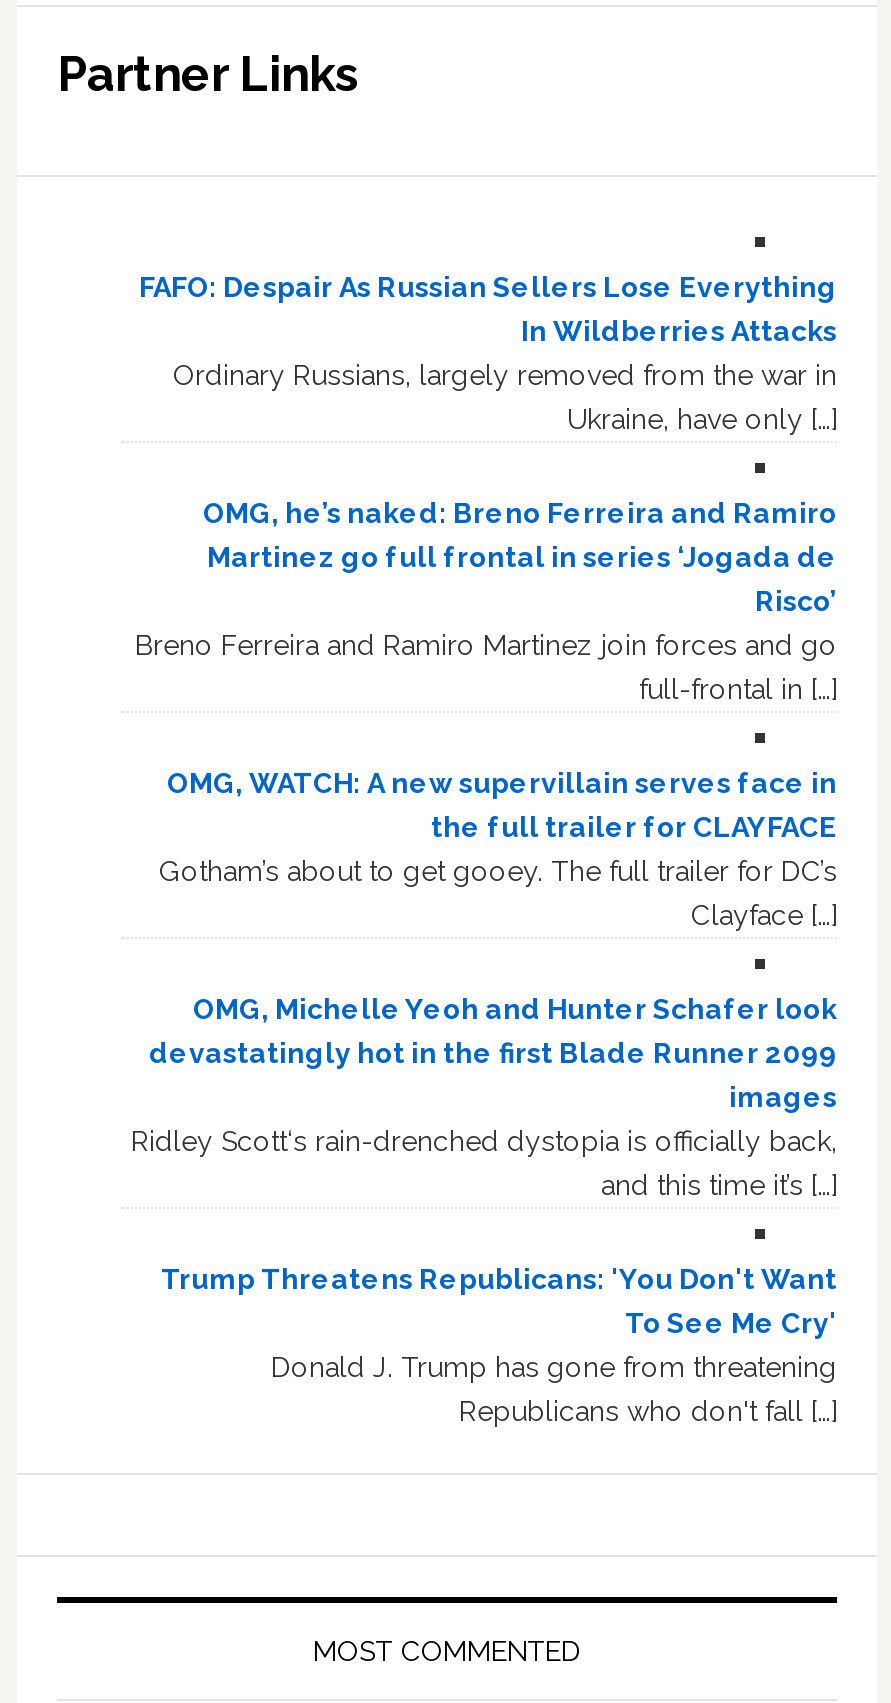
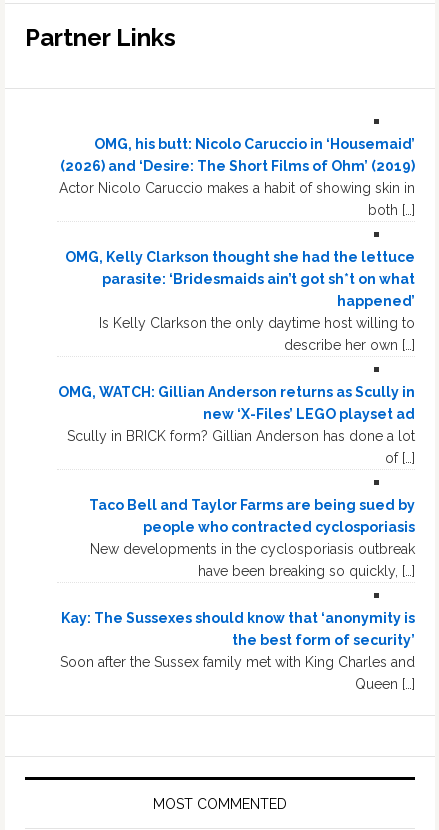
[139,271,837,435] FAFO: Despair As Russian Sellers Lose Everything | In Wildberries Attacks | Ordinary Russians, largely removed from the war in | Ukraine, have only […] -> [59,136,415,218] OMG, his butt: Nicolo Caruccio in ‘Housemaid’ | (2026) and ‘Desire: The Short Films of Ohm’ (2019) | Actor Nicolo Caruccio makes a habit of showing skin in | both […]
[135,497,837,705] OMG, he’s naked: Breno Ferreira and Ramiro | Martinez go full frontal in series ‘Jogada de | Risco’ | Breno Ferreira and Ramiro Martinez join forces and go | full-frontal in […] -> [65,249,415,353] OMG, Kelly Clarkson thought she had the lettuce | parasite: ‘Bridesmaids ain’t got sh*t on what | happened’ | Is Kelly Clarkson the only daytime host willing to | describe her own […]
[159,767,837,931] OMG, WATCH: A new supervillain serves face in | the full trailer for CLAYFACE | Gotham’s about to get gooey. The full trailer for DC’s | Clayface […] -> [58,384,415,466] OMG, WATCH: Gillian Anderson returns as Scully in | new ‘X-Files’ LEGO playset ad | Scully in BRICK form? Gillian Anderson has done a lot | of […]
[131,993,837,1201] OMG, Michelle Yeoh and Hunter Schafer look | devastatingly hot in the first Blade Runner 2099 | images | Ridley Scott‘s rain-drenched dystopia is officially back, | and this time it’s […] -> [89,497,415,579] Taco Bell and Taylor Farms are being sued by | people who contracted cyclosporiasis | New developments in the cyclosporiasis outbreak | have been breaking so quickly, […]
[161,1263,837,1427] Trump Threatens Republicans: 'You Don't Want | To See Me Cry' | Donald J. Trump has gone from threatening | Republicans who don't fall […] -> [60,610,415,692] Kay: The Sussexes should know that ‘anonymity is | the best form of security’ | Soon after the Sussex family met with King Charles and | Queen […]

